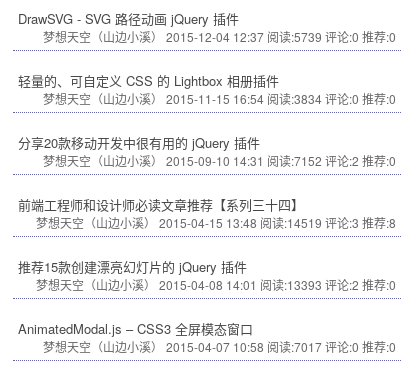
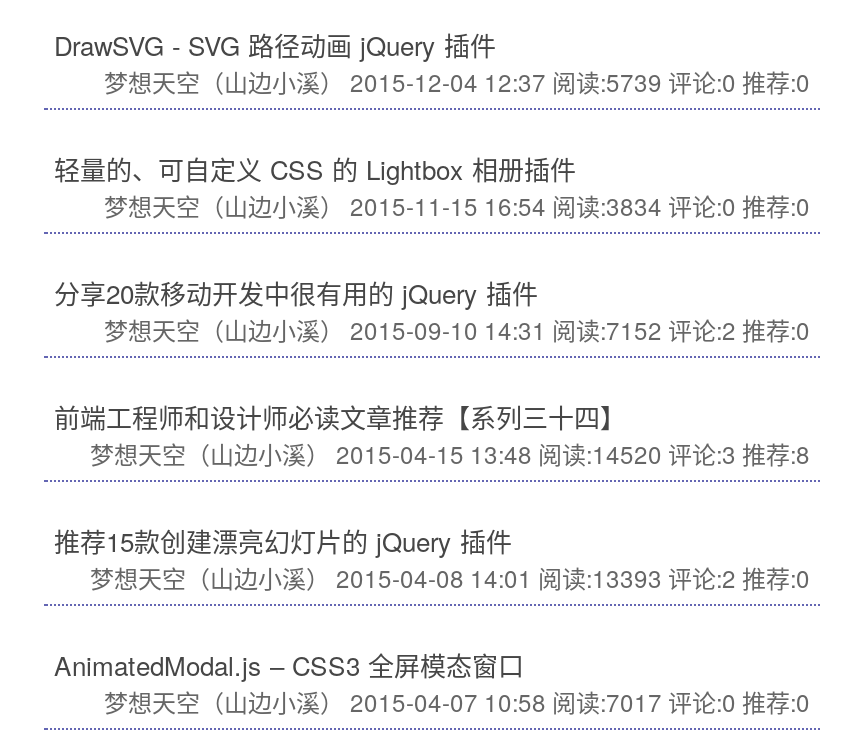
[36,214,396,231] 梦想天空（山边小溪） 2015-04-15 13:48阅读:14519 评论:3 推荐:8 -> [90,436,810,470] 梦想天空（山边小溪） 2015-04-15 13:48阅读:14520 评论:3 推荐:8

